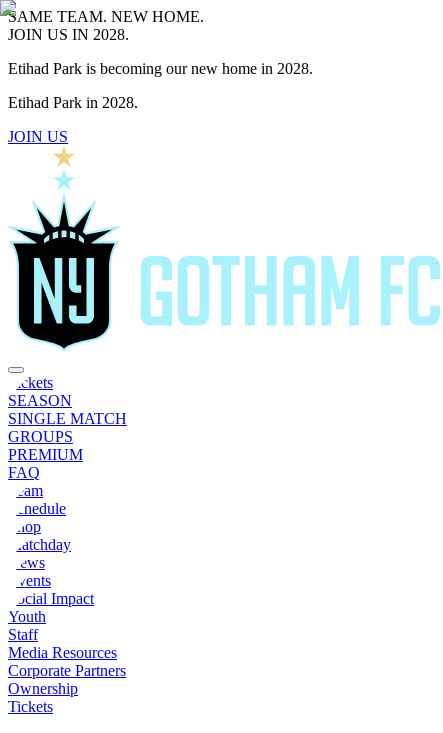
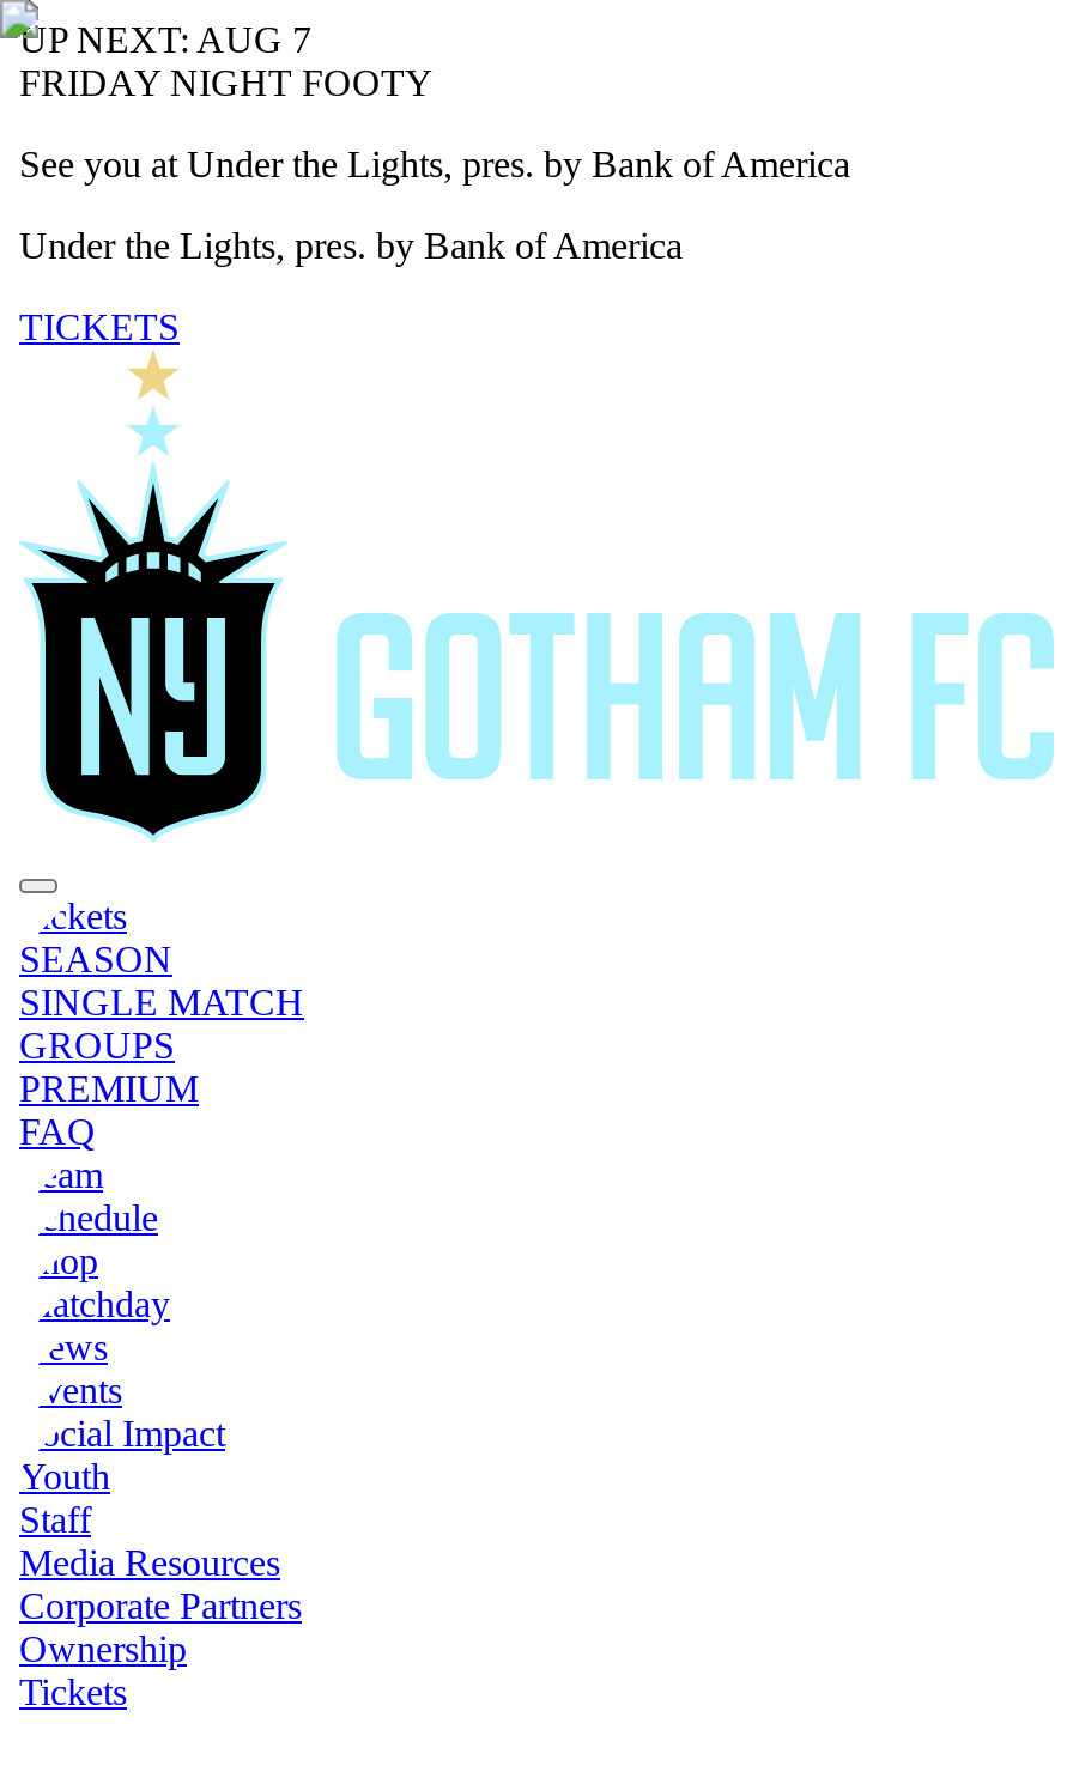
[8,8,204,43] SAME TEAM. NEW HOME. | JOIN US IN 2028. -> [19,19,434,103] UP NEXT: AUG 7 | FRIDAY NIGHT FOOTY
[8,60,313,77] Etihad Park is becoming our new home in 2028. -> [19,144,850,184] See you at Under the Lights, pres. by Bank of America
[8,94,138,111] Etihad Park in 2028. -> [19,225,683,266] Under the Lights, pres. by Bank of America
[8,128,68,145] JOIN US -> [19,307,180,347] TICKETS

